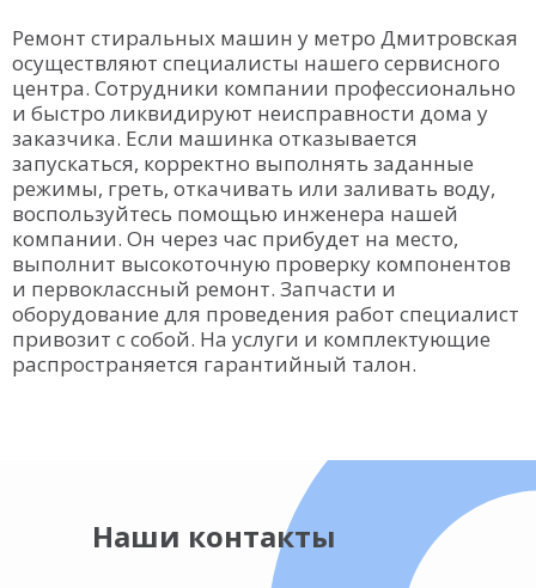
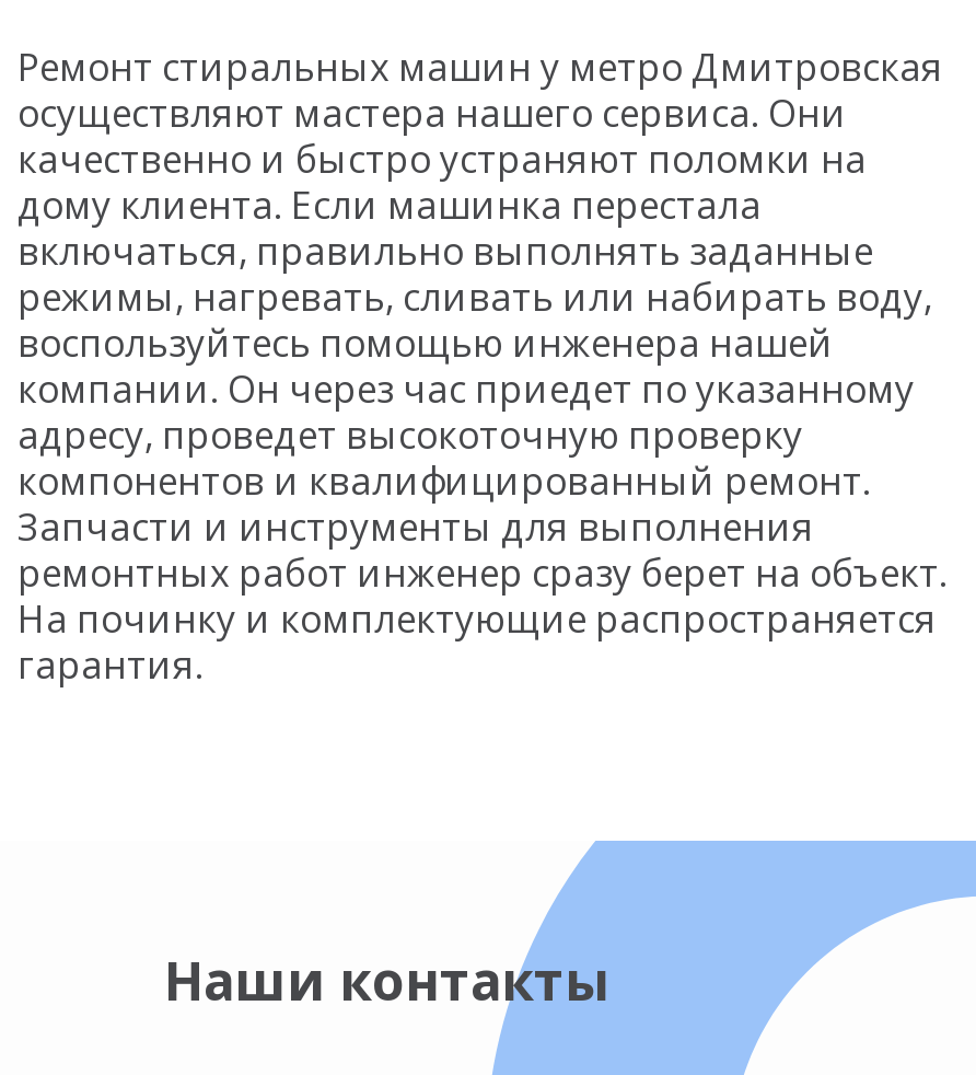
[12,49,516,202] осуществляют специалисты нашего сервисного | центра. Сотрудники компании профессионально | и быстро ликвидируют неисправности дома у | заказчика. Если машинка отказывается | запускаться, корректно выполнять заданные | режимы, греть, откачивать или заливать воду, -> [18,88,932,322] осуществляют мастера нашего сервиса. Они | качественно и быстро устраняют поломки на | дому клиента. Если машинка перестала | включаться, правильно выполнять заданные | режимы, нагревать, сливать или набирать воду,
moved [12,200,458,227] -> [18,317,834,368]: воспользуйтесь помощью инженера нашей
[12,225,519,378] компании. Он через час прибудет на место, | выполнит высокоточную проверку компонентов | и первоклассный ремонт. Запчасти и | оборудование для проведения работ специалист | привозит с собой. На услуги и комплектующие | распространяется гарантийный талон. -> [18,363,948,690] компании. Он через час приедет по указанному | адресу, проведет высокоточную проверку | компонентов и квалифицированный ремонт. | Запчасти и инструменты для выполнения | ремонтных работ инженер сразу берет на объект. | На починку и комплектующие распространяется | гарантия.

